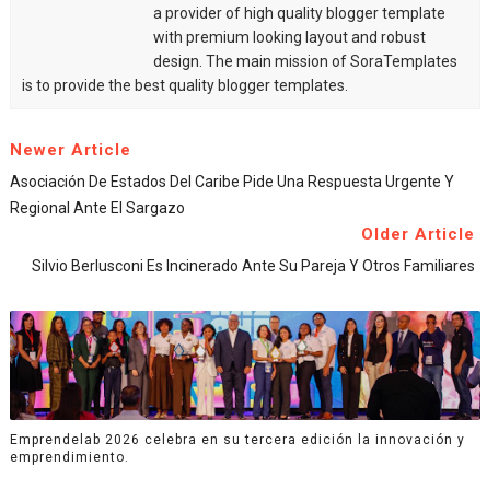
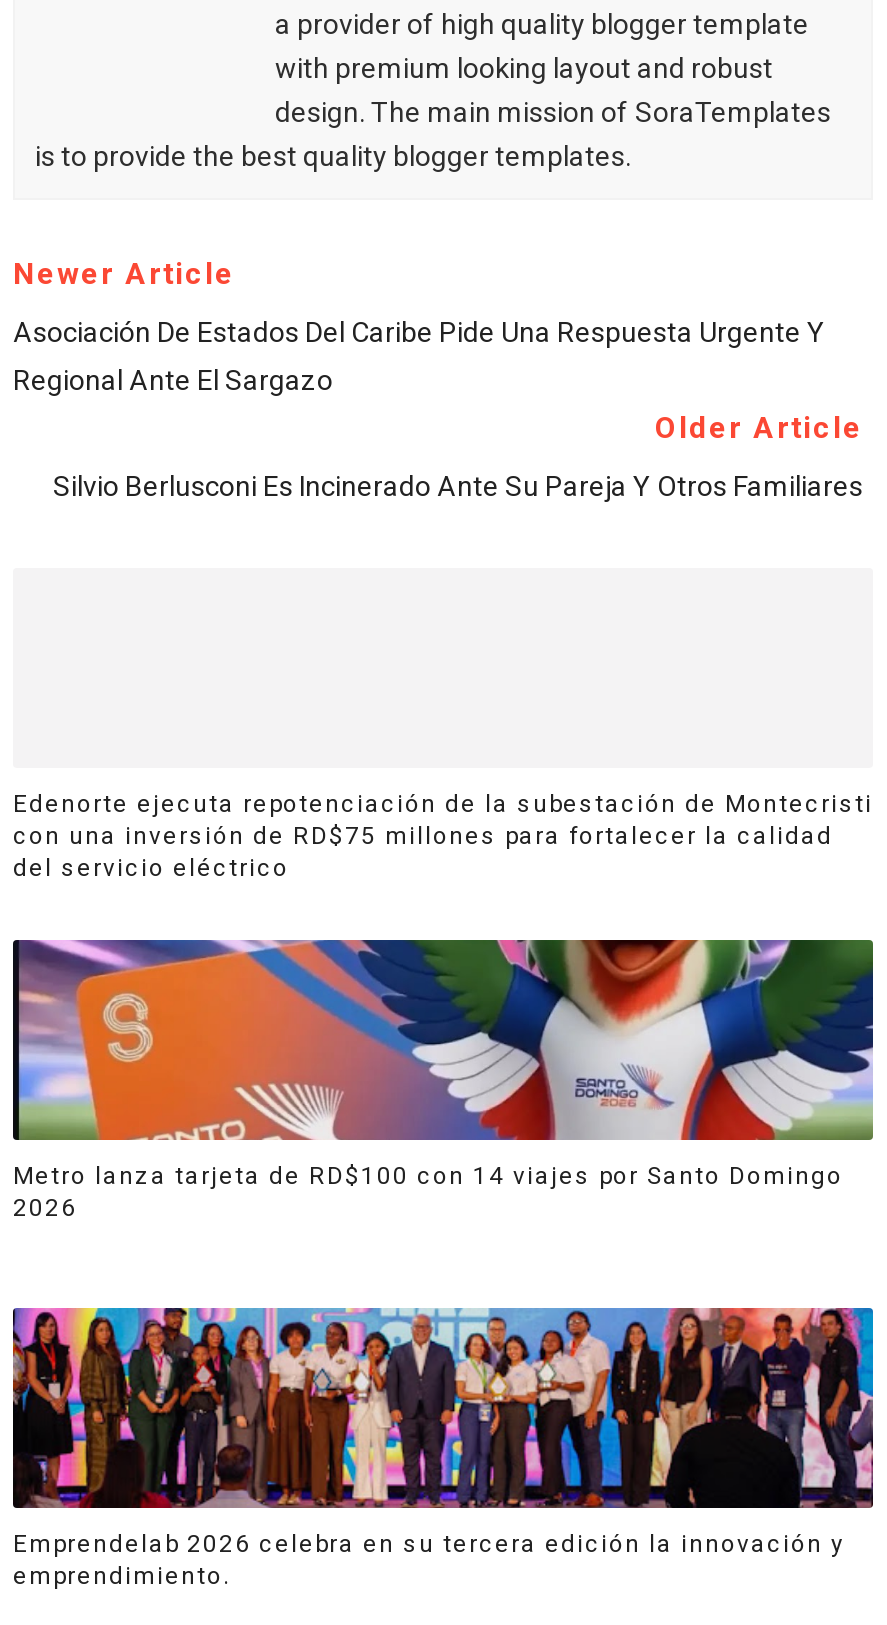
none -> [11,938,875,1222] [image] | Metro lanza tarjeta de RD$100 con 14 viajes por Santo Domingo | 2026
none -> [13,790,873,882] Edenorte ejecuta repotenciación de la subestación de Montecristi | con una inversión de RD$75 millones para fortalecer la calidad | del servicio eléctrico

